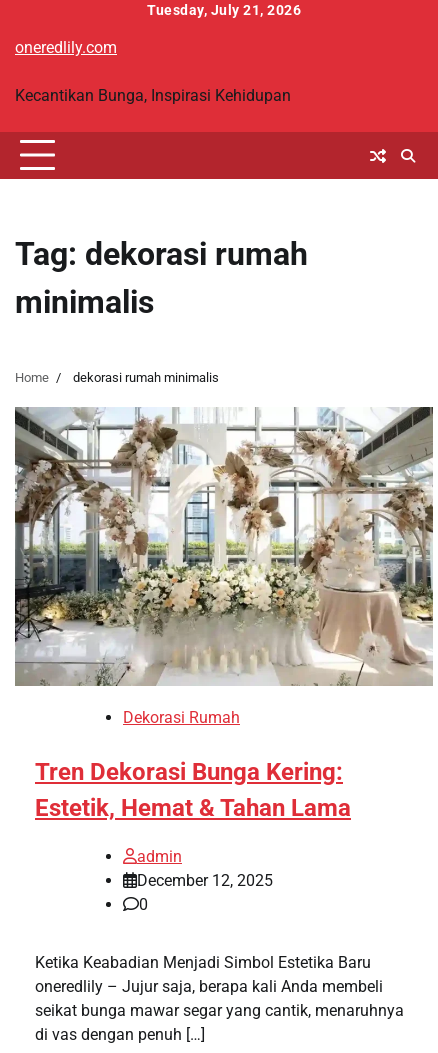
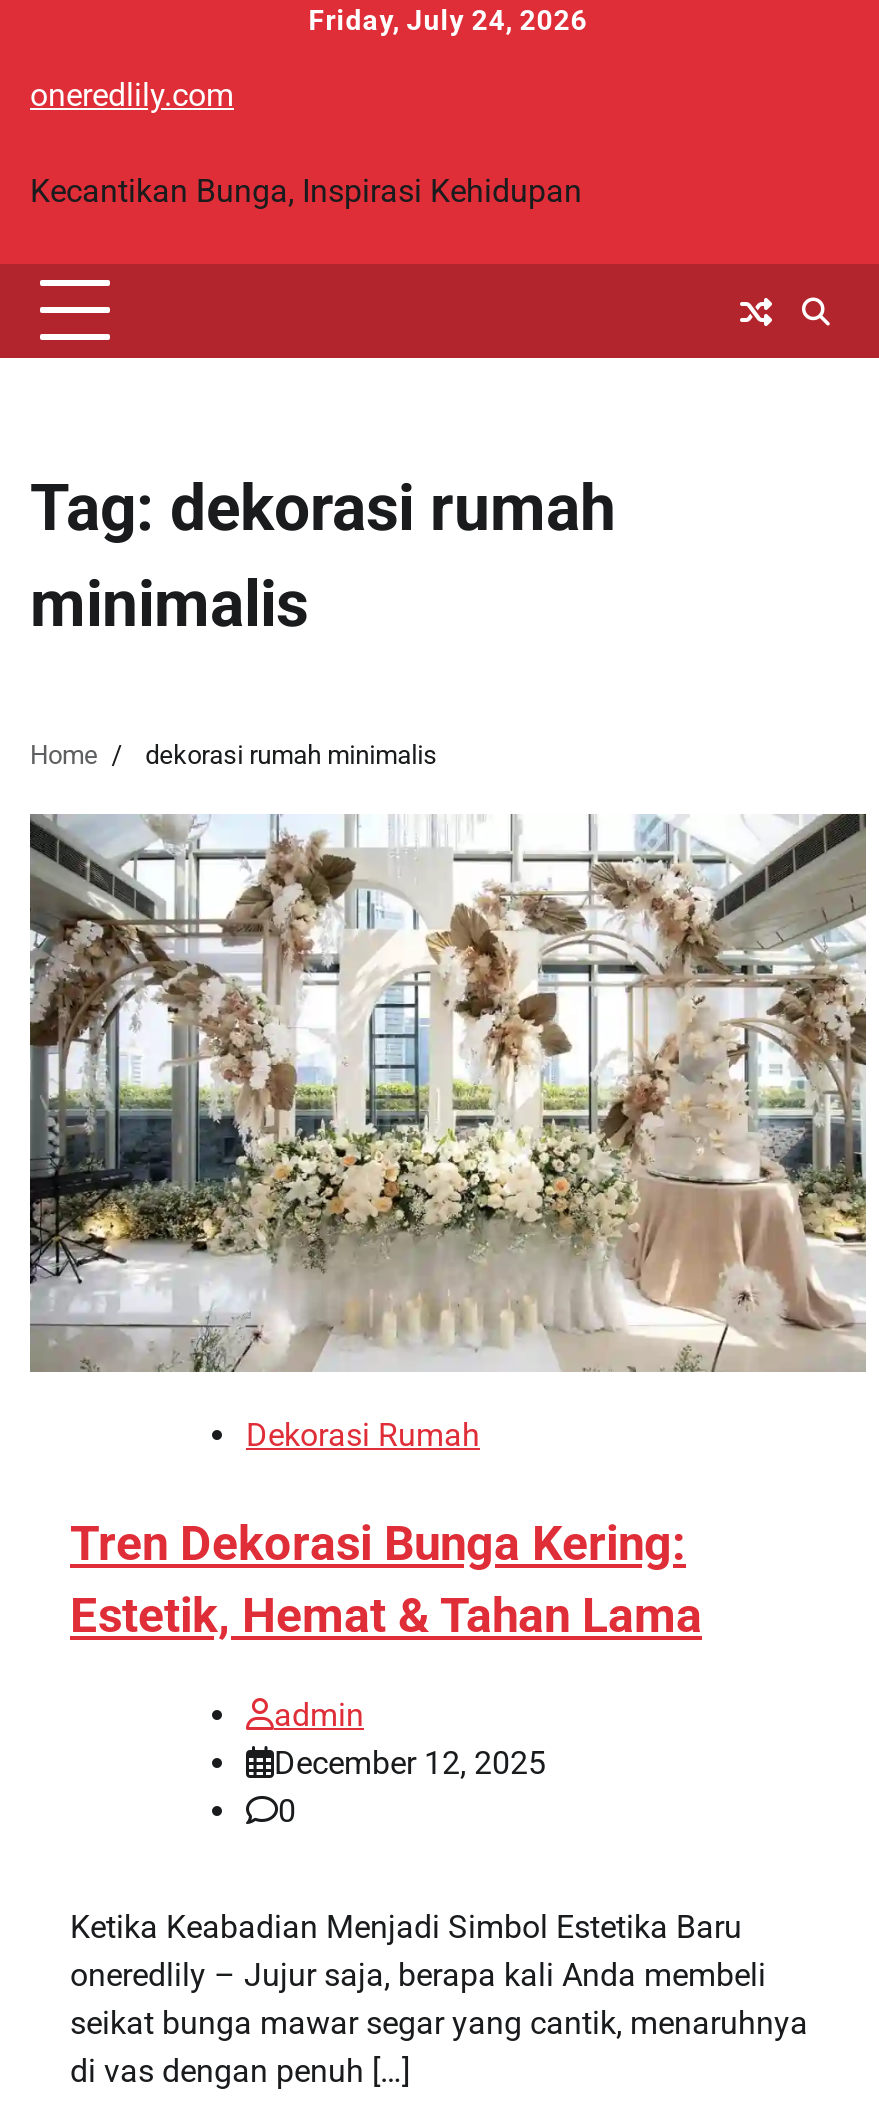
[147,2,301,18] Tuesday, July 21, 2026 -> [308,4,588,36] Friday, July 24, 2026

